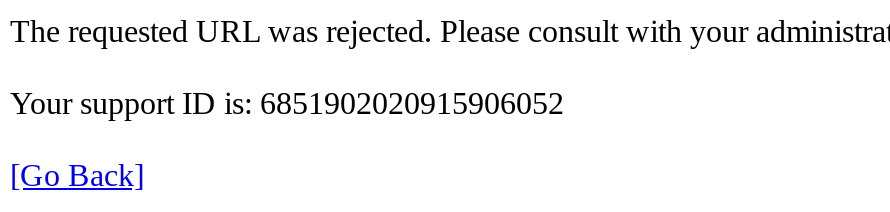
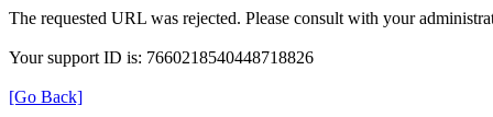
[10,86,564,120] Your support ID is: 6851902020915906052 -> [9,48,314,67] Your support ID is: 7660218540448718826

